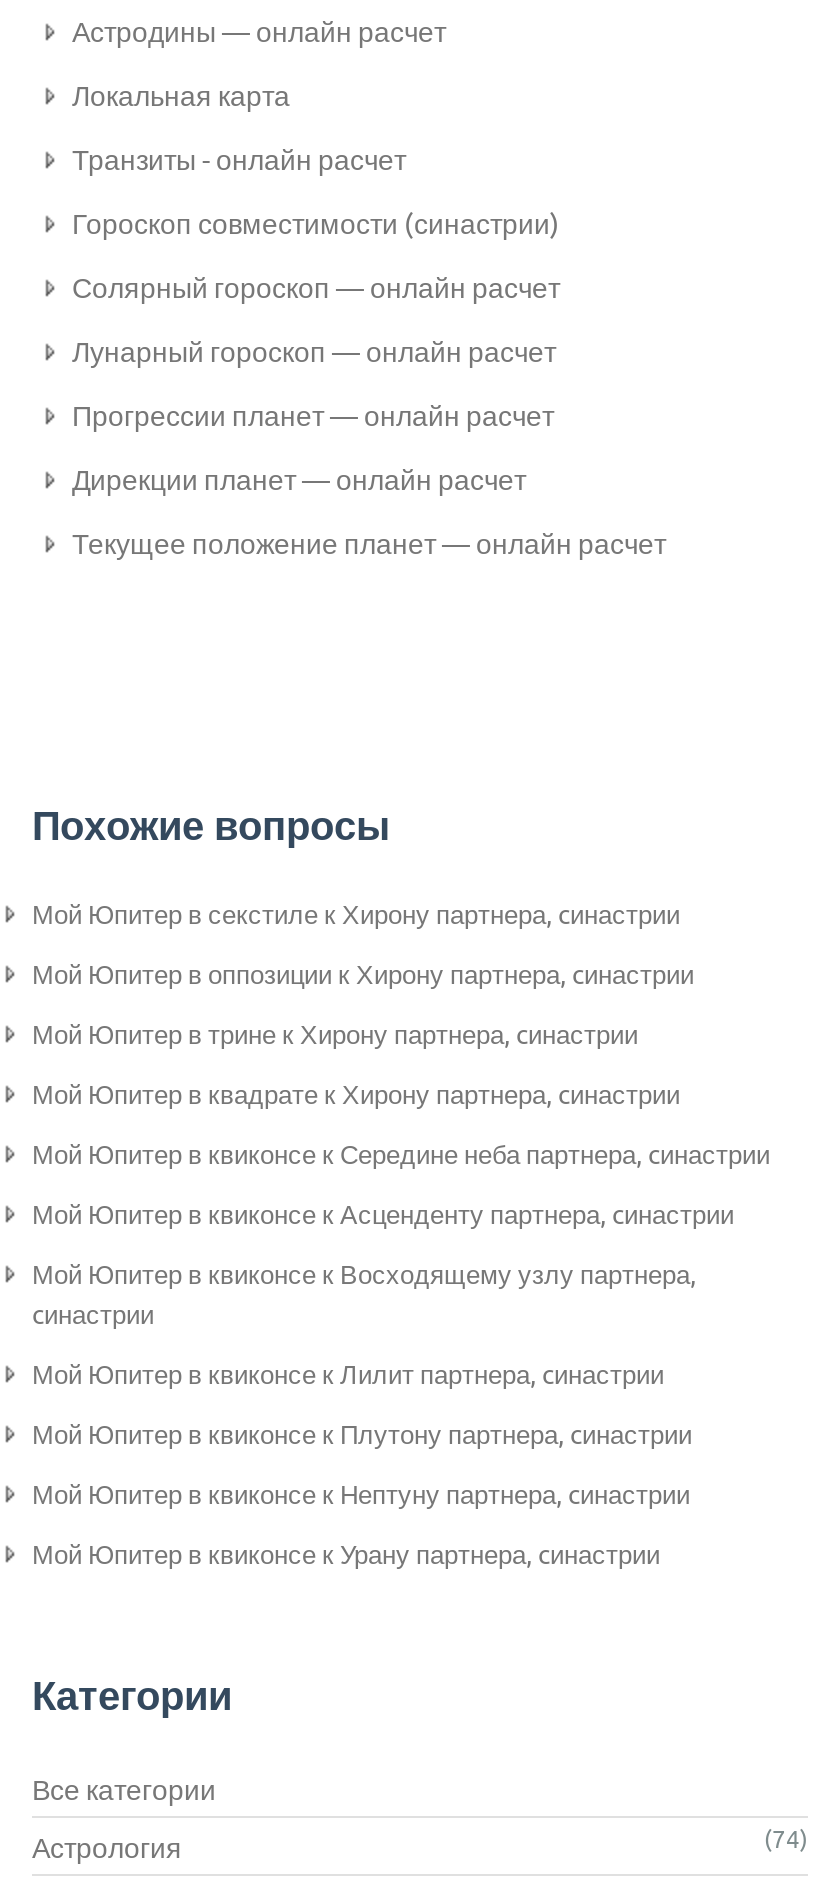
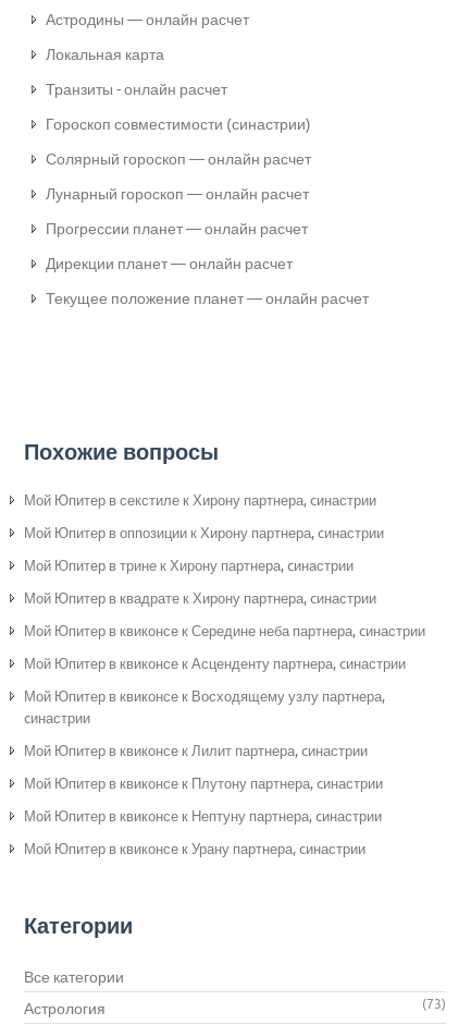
[764,1826,808,1854] (74) -> [422,996,446,1012] (73)

